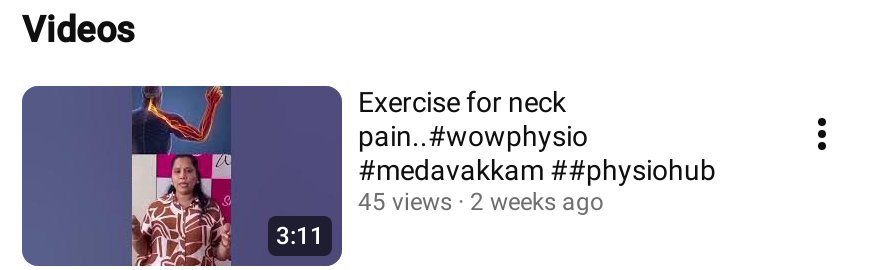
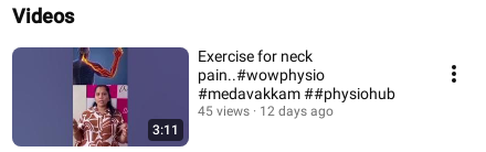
[358,189,604,217] 45 views 2 weeks ago -> [198,104,334,119] 45 views 12 days ago

